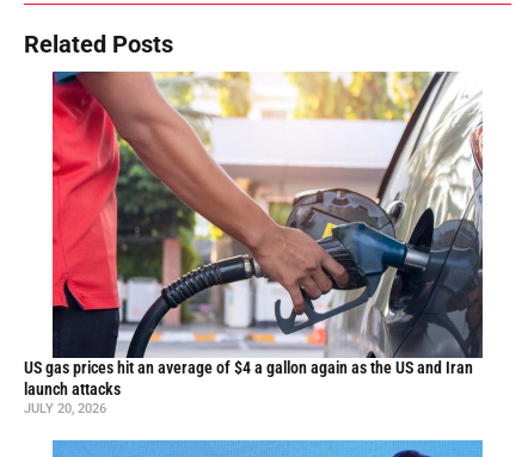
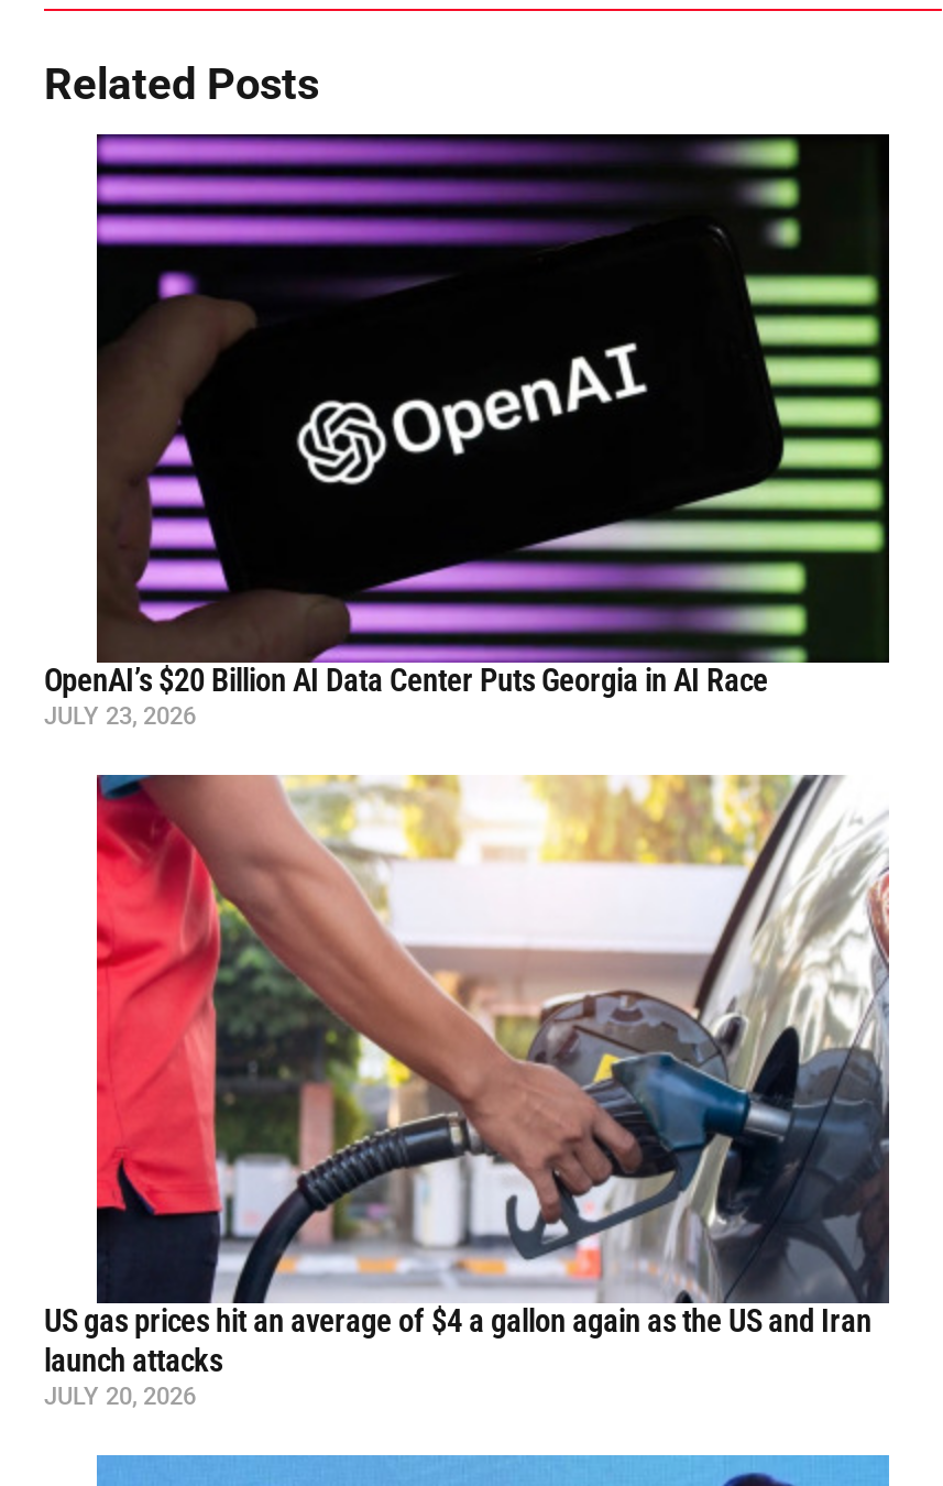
none -> [44,132,891,730] [image] | OpenAI’s $20 Billion AI Data Center Puts Georgia in AI Race | JULY 23, 2026

